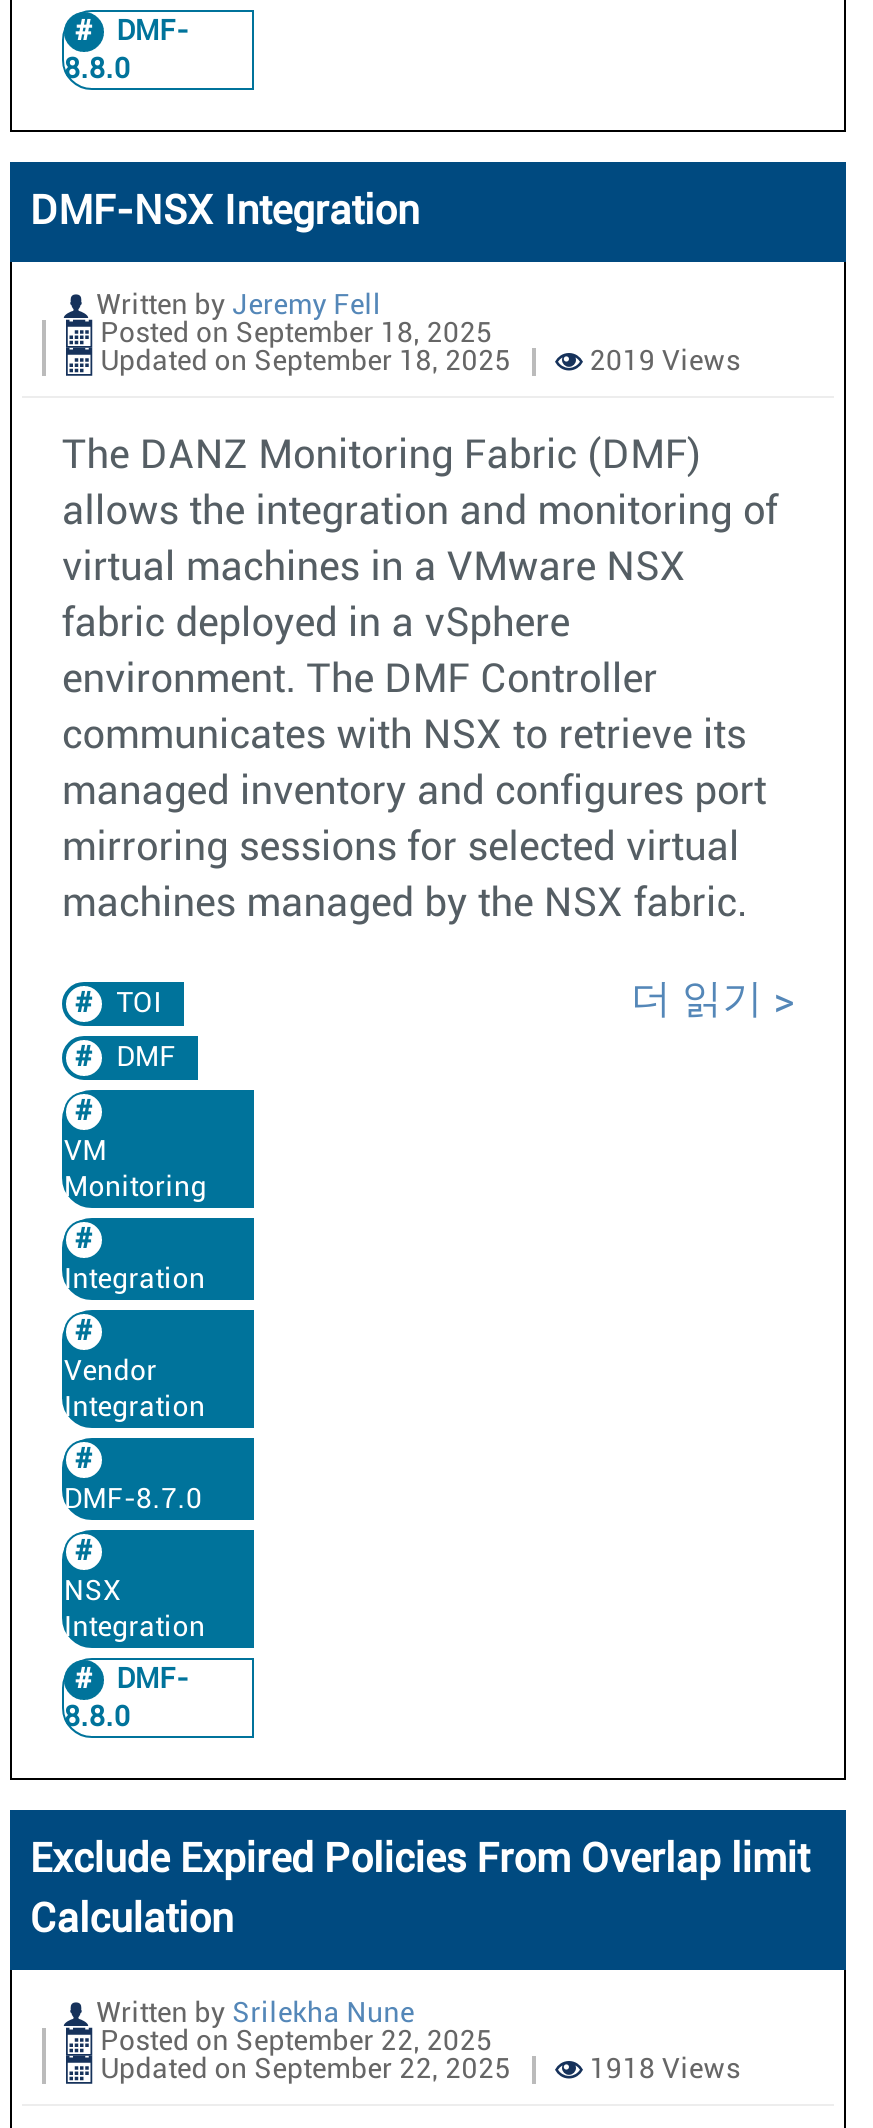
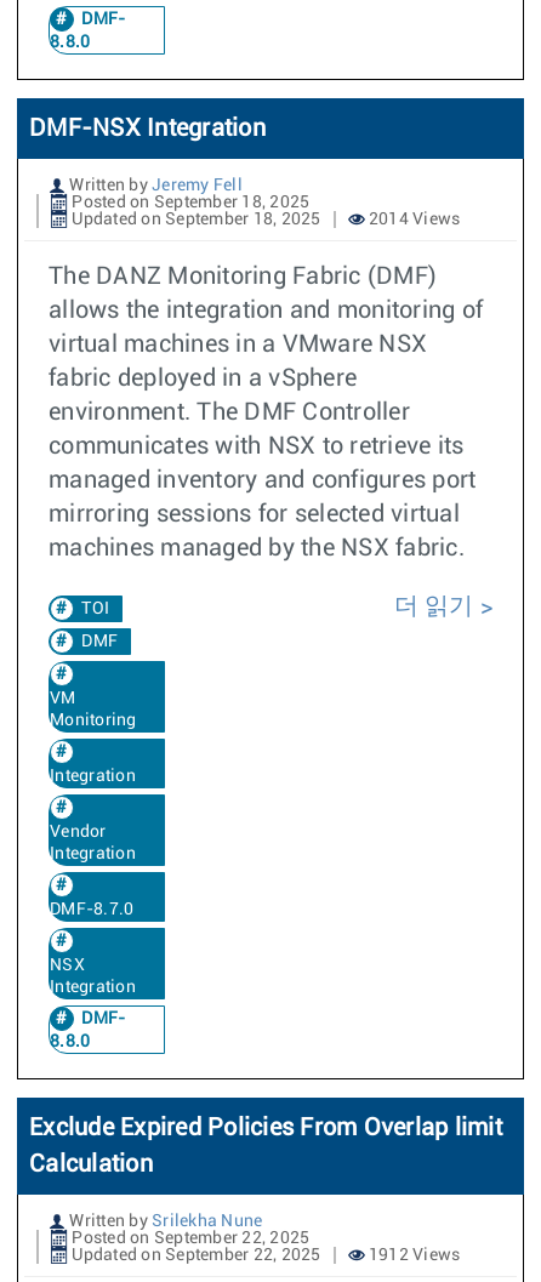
[583,348,740,376] 2019 Views -> [365,211,460,228] 2014 Views
[583,2056,740,2084] 1918 Views -> [365,1247,460,1264] 1912 Views

